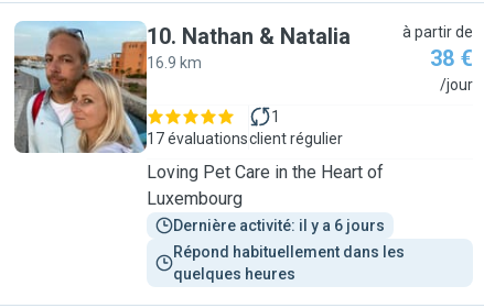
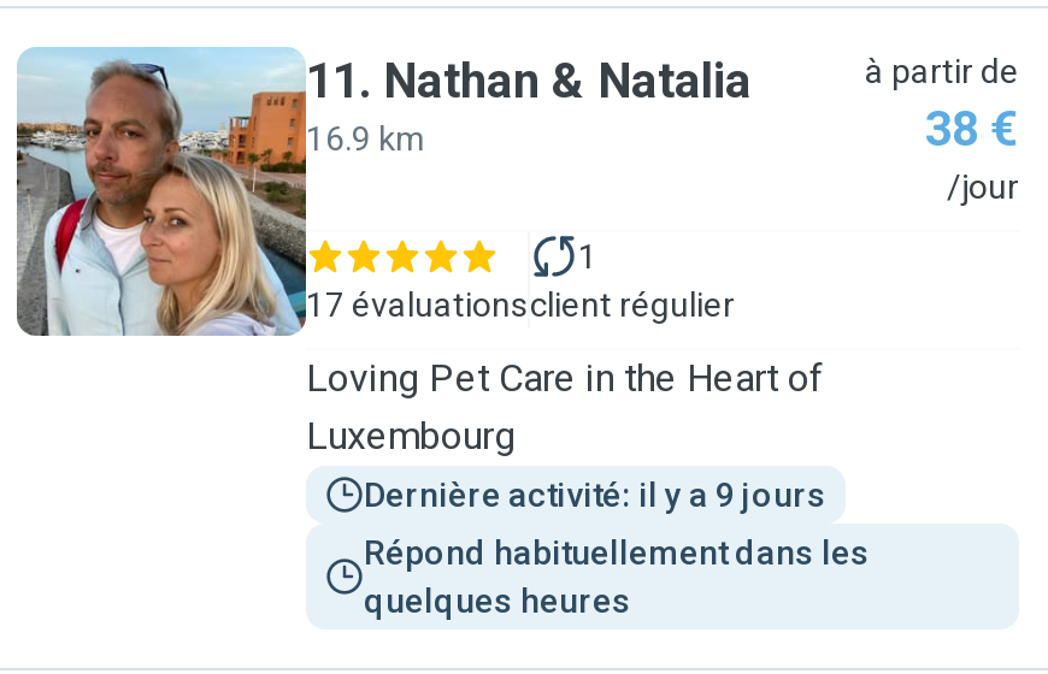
[147,23,351,50] 10. Nathan & Natalia -> [306,52,752,110] 11. Nathan & Natalia
[173,217,385,234] Dernière activité: il y a 6 jours -> [364,475,826,514] Dernière activité: il y a 9 jours

